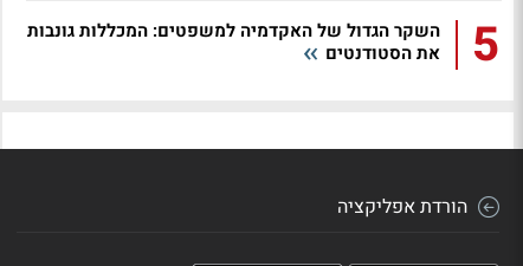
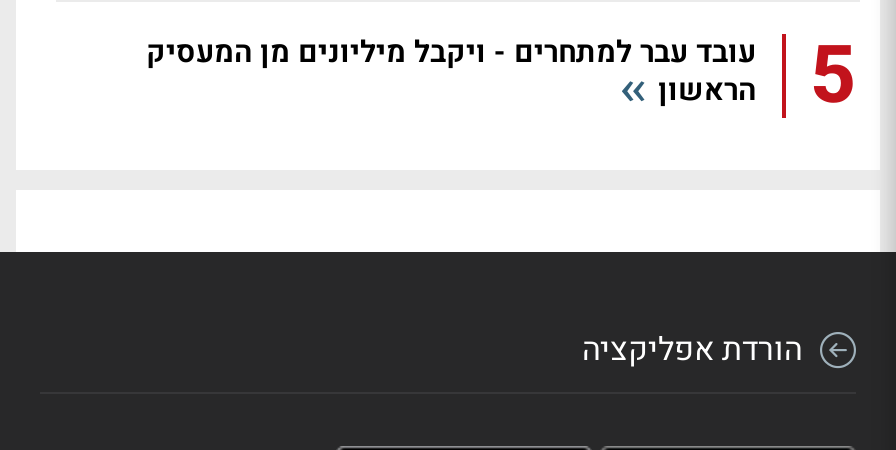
[27,18,440,66] השקר הגדול של האקדמיה למשפטים: המכללות גונבות | את הסטודנטים -> [146,30,756,112] עובד עבר למתחרים - ויקבל מיליונים מן המעסיק | הראשון

